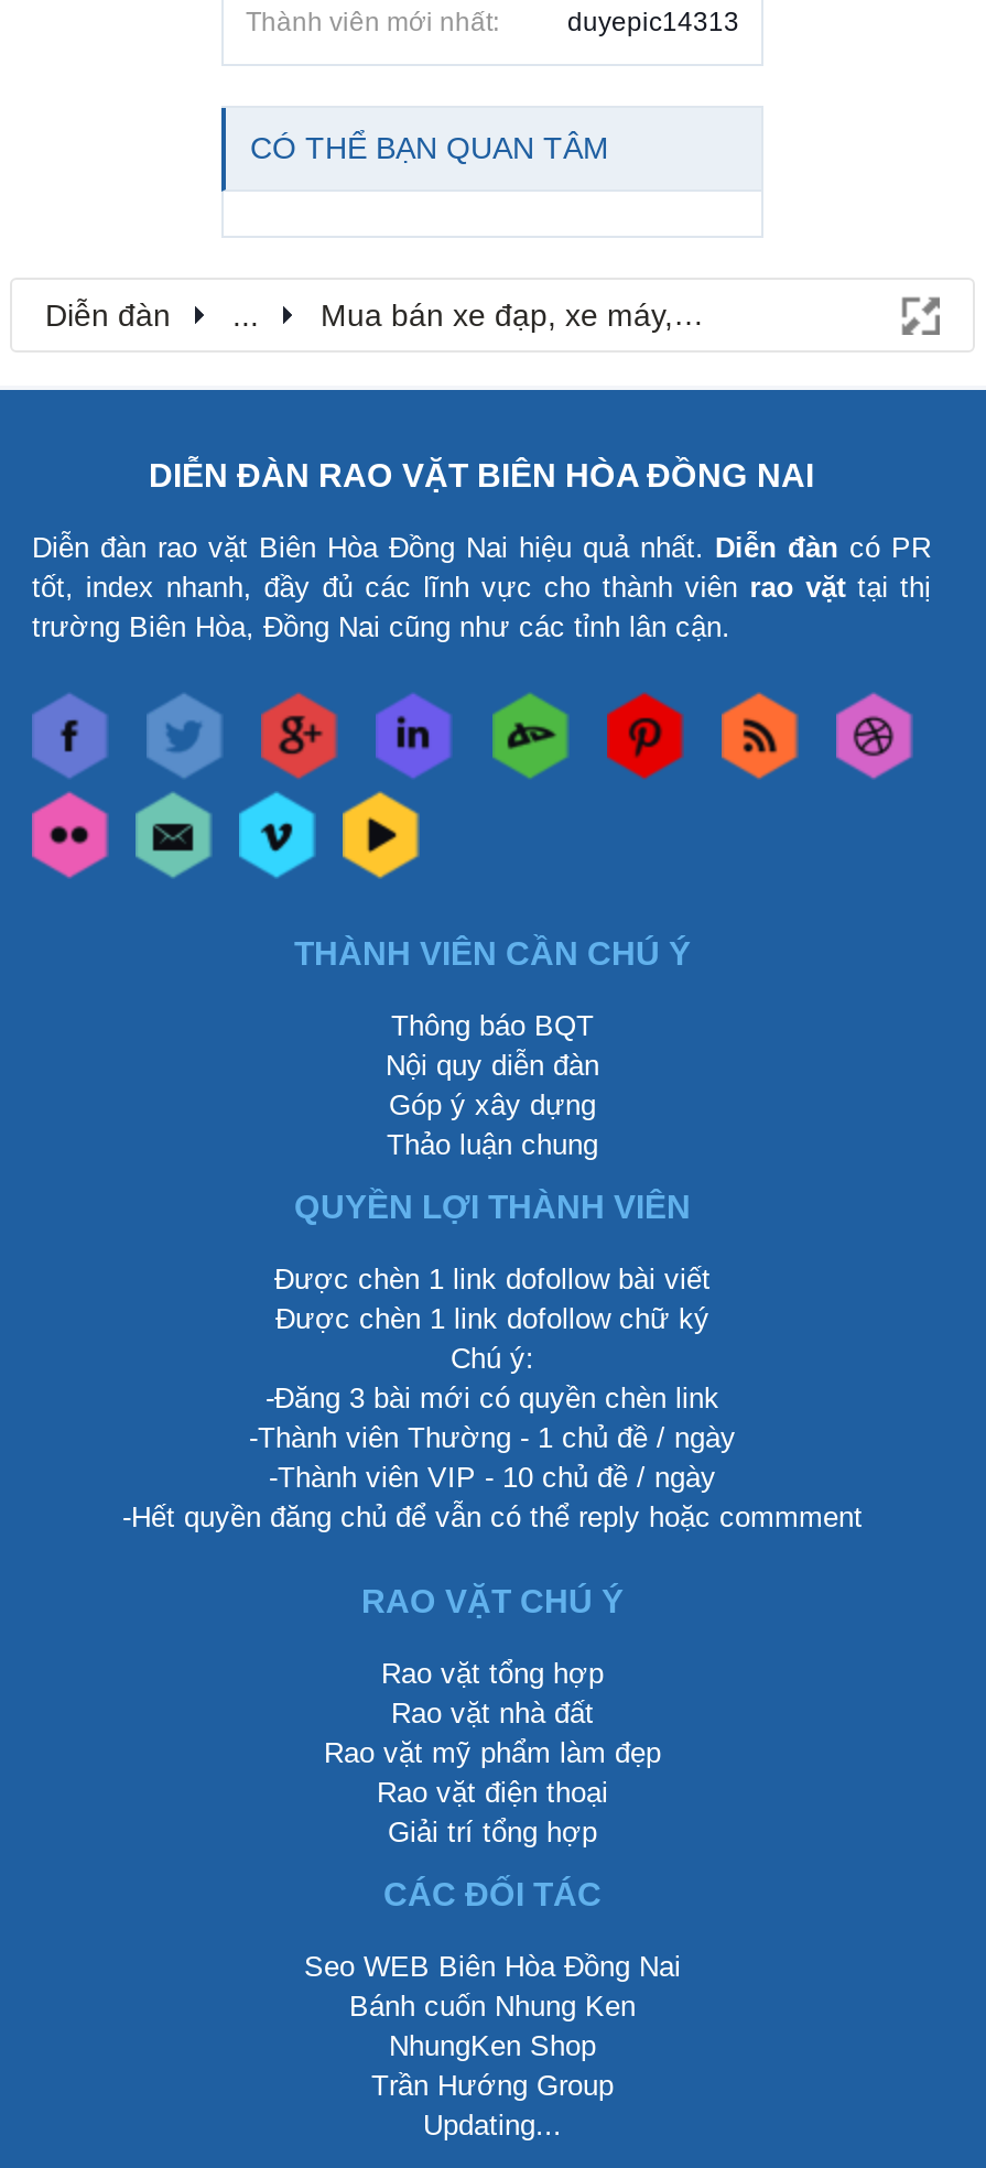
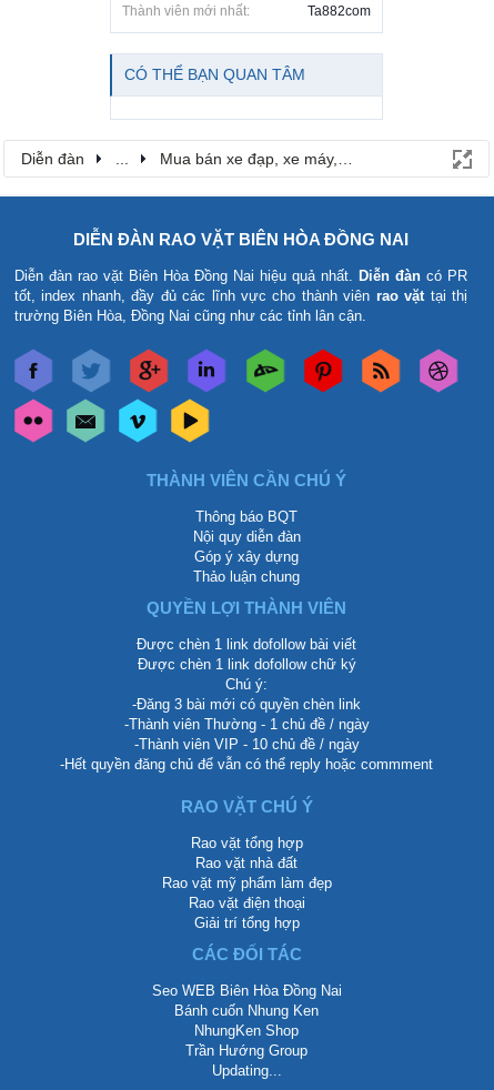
[567,6,739,36] duyepic14313 -> [308,3,371,18] Ta882com

